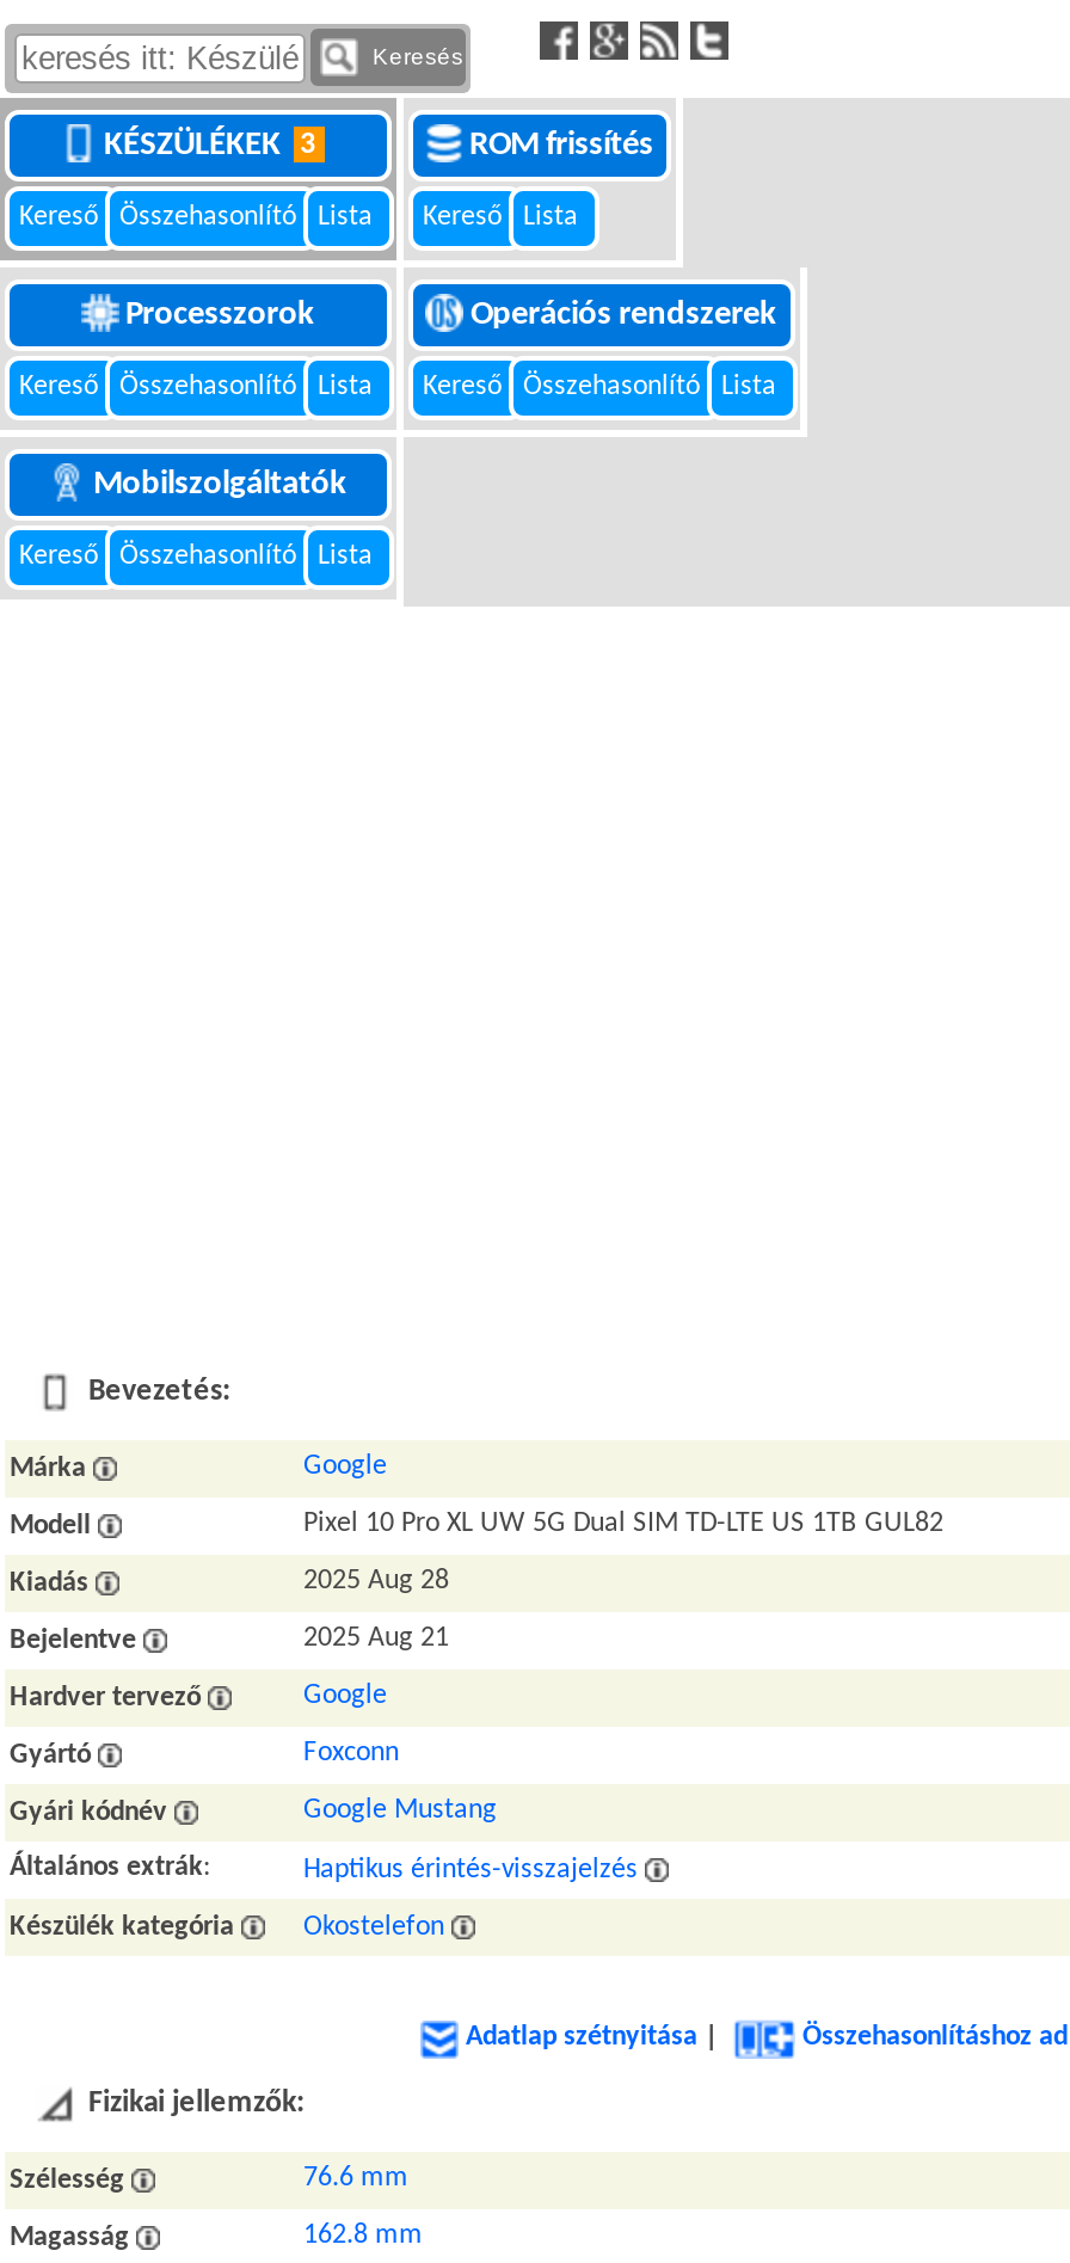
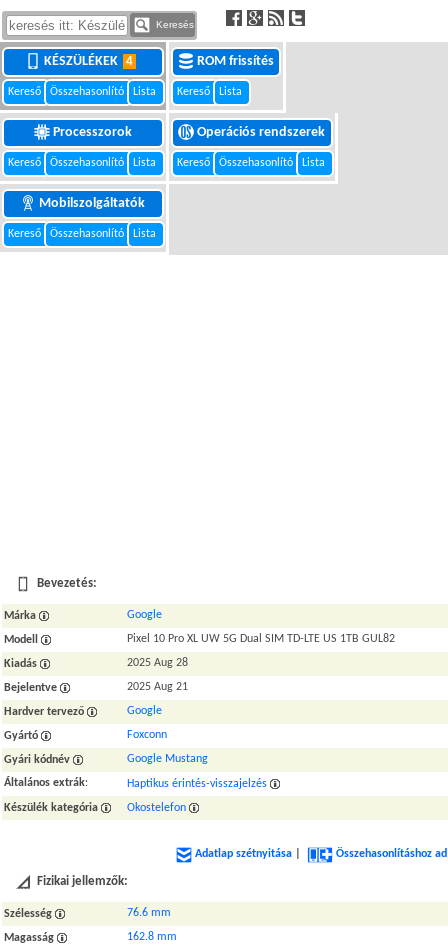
[104,128,316,164] KÉSZÜLÉKEK 3 -> [43,54,132,69] KÉSZÜLÉKEK 4

